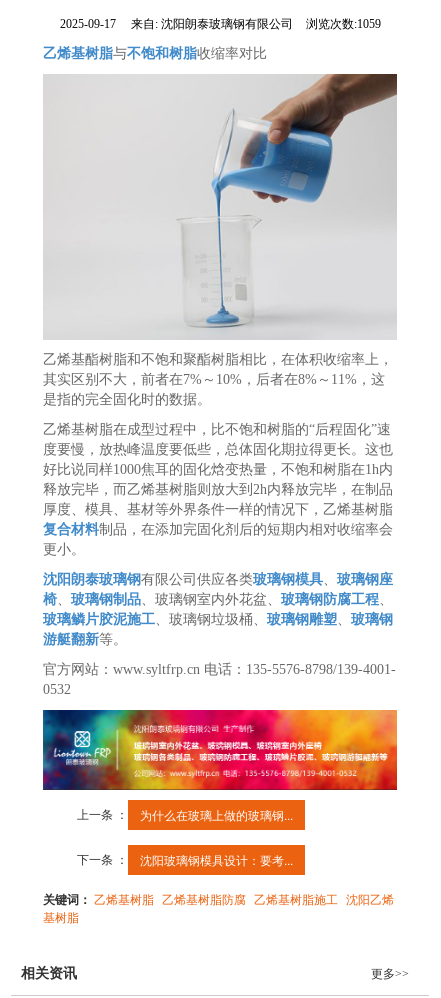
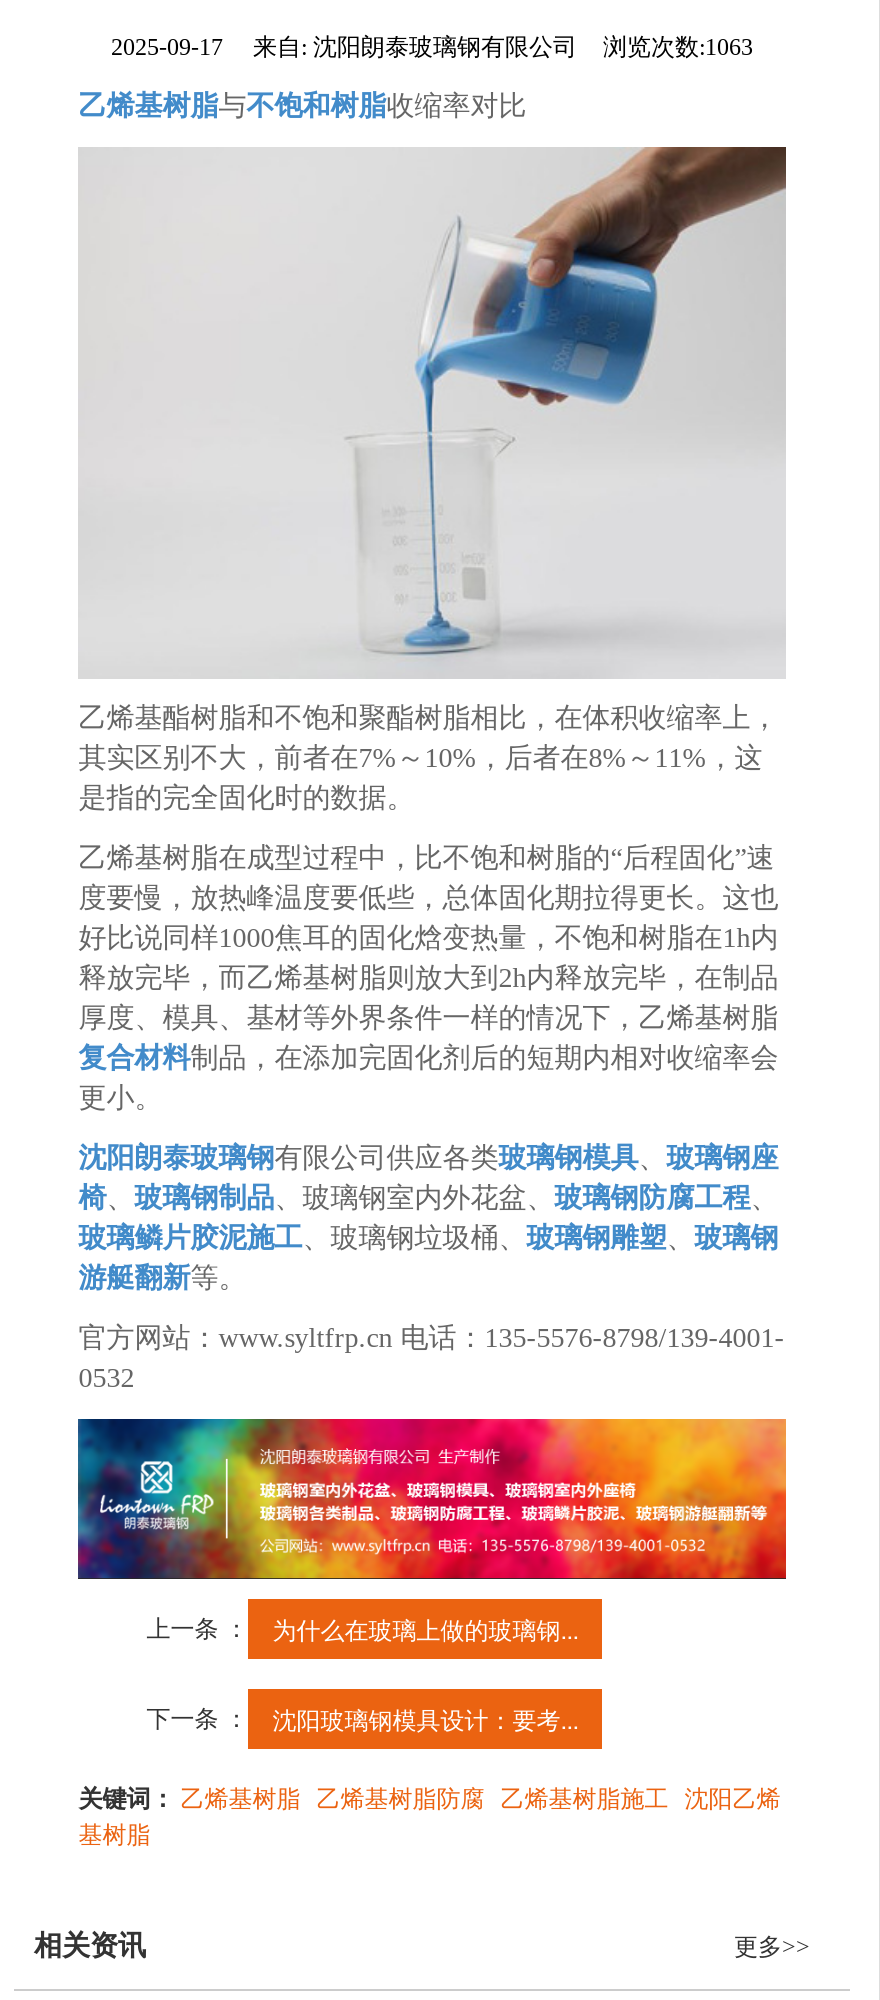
[59,17,380,31] 2025-09-17 来自:沈阳朗泰玻璃钢有限公司 浏览次数:1059 -> [111,33,753,61] 2025-09-17 来自:沈阳朗泰玻璃钢有限公司 浏览次数:1063

